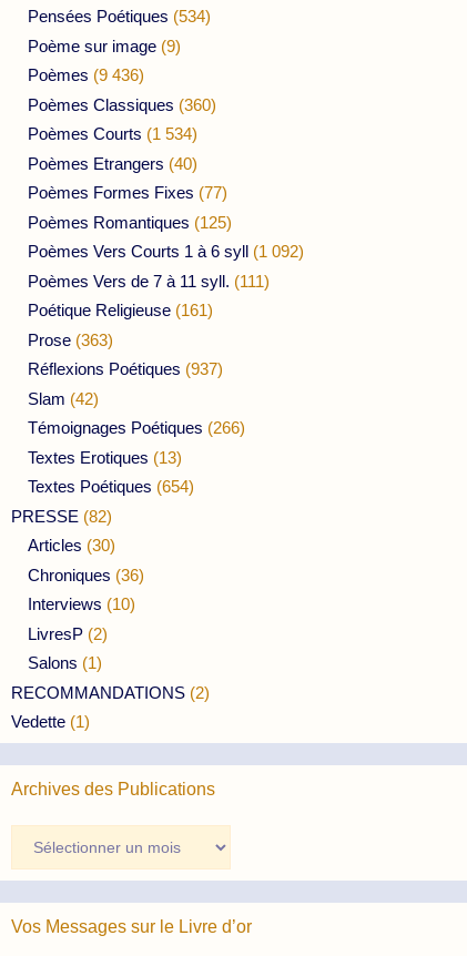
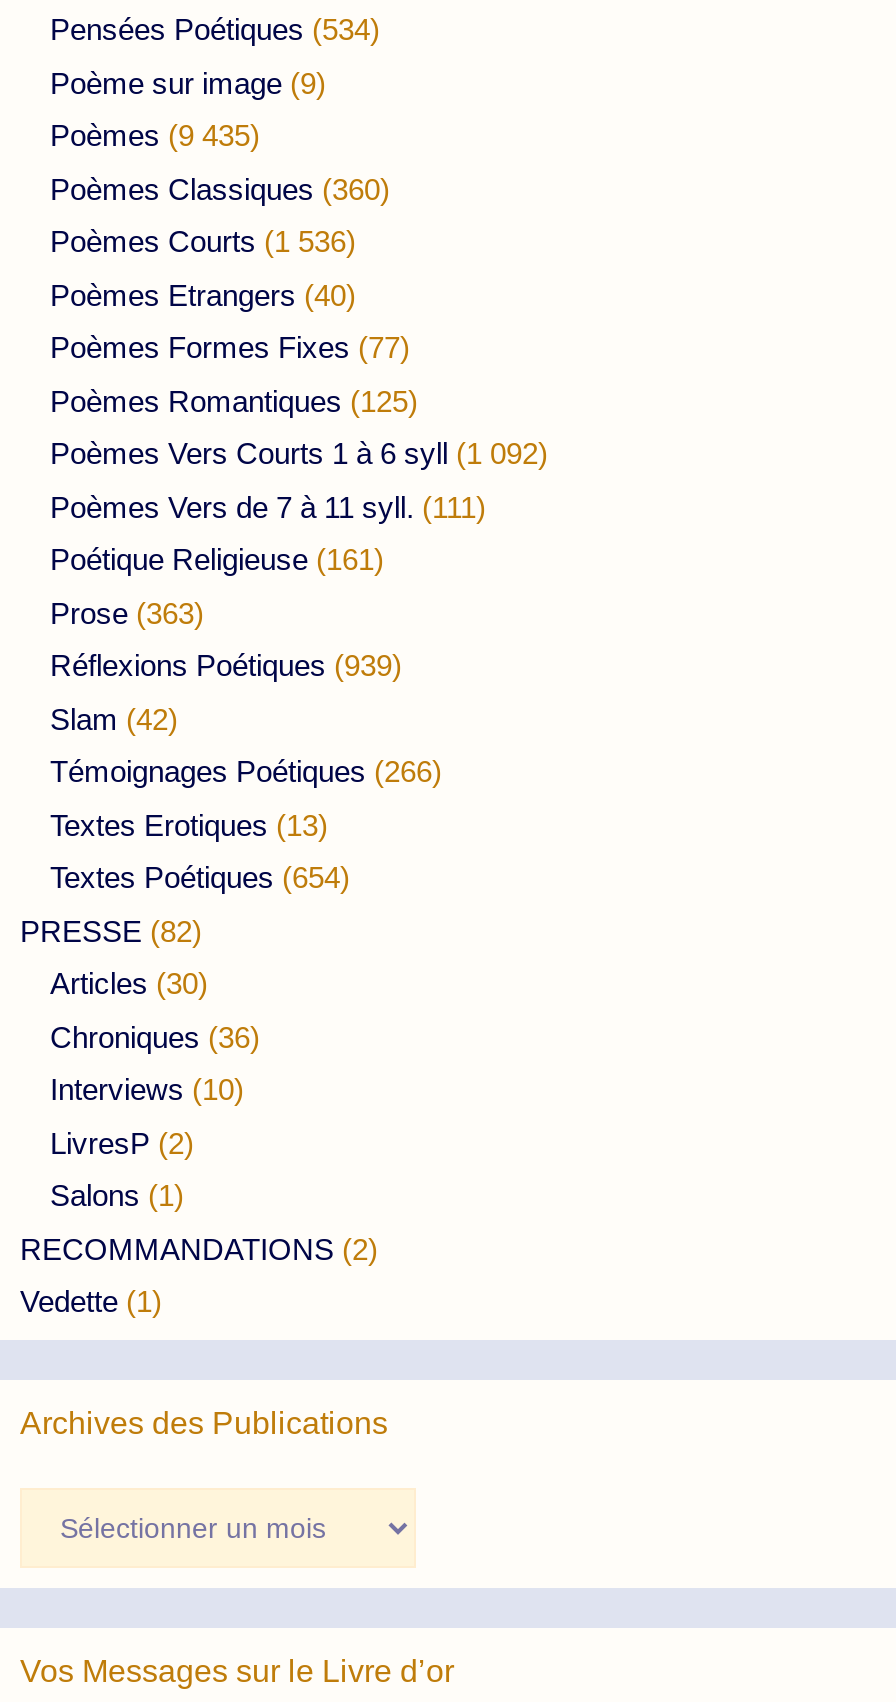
[28,66,144,85] Poèmes (9 436) -> [50,119,260,153] Poèmes (9 435)
[28,125,197,143] Poèmes Courts (1 534) -> [50,225,356,259] Poèmes Courts (1 536)
[28,360,223,379] Réflexions Poétiques (937) -> [50,649,402,683] Réflexions Poétiques (939)

